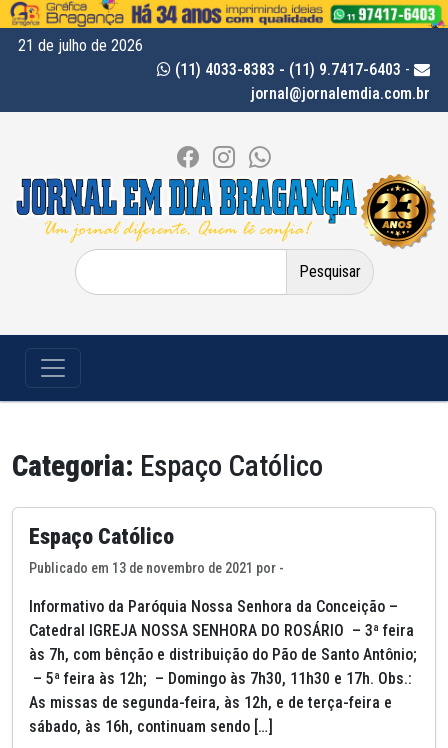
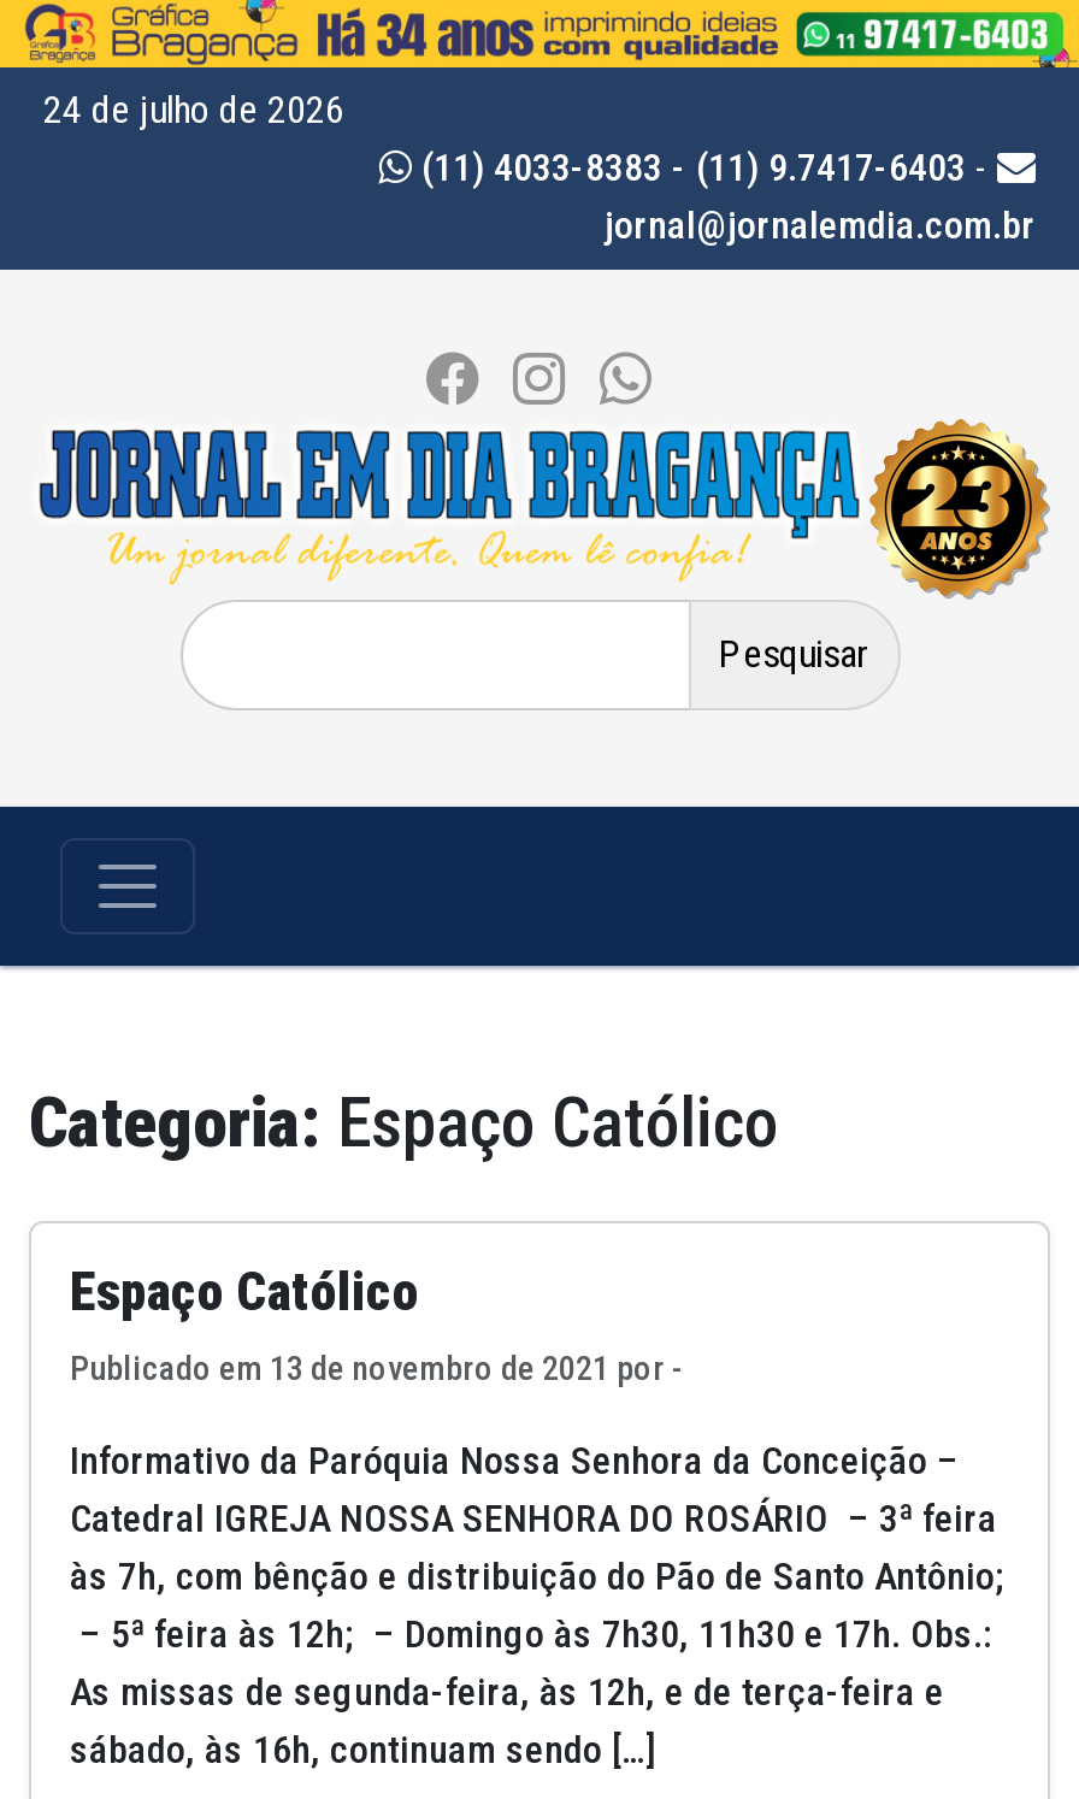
[18,36,143,55] 21 de julho de 2026 -> [43,87,344,132] 24 de julho de 2026

